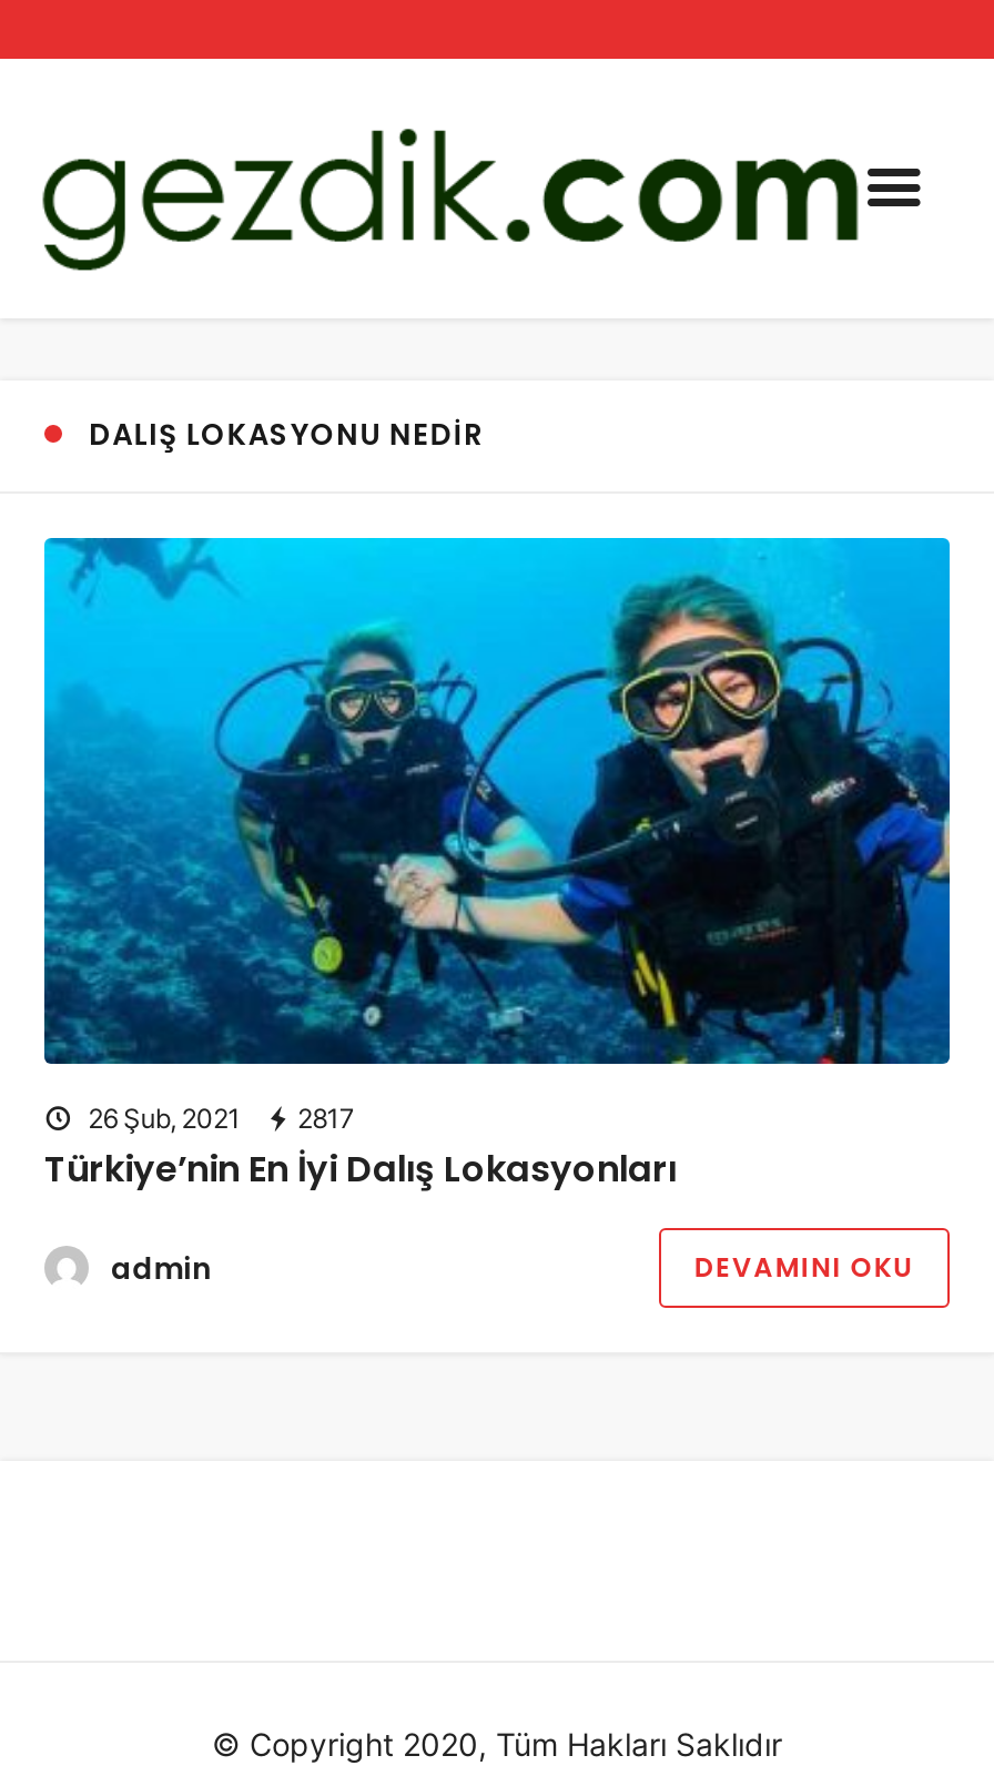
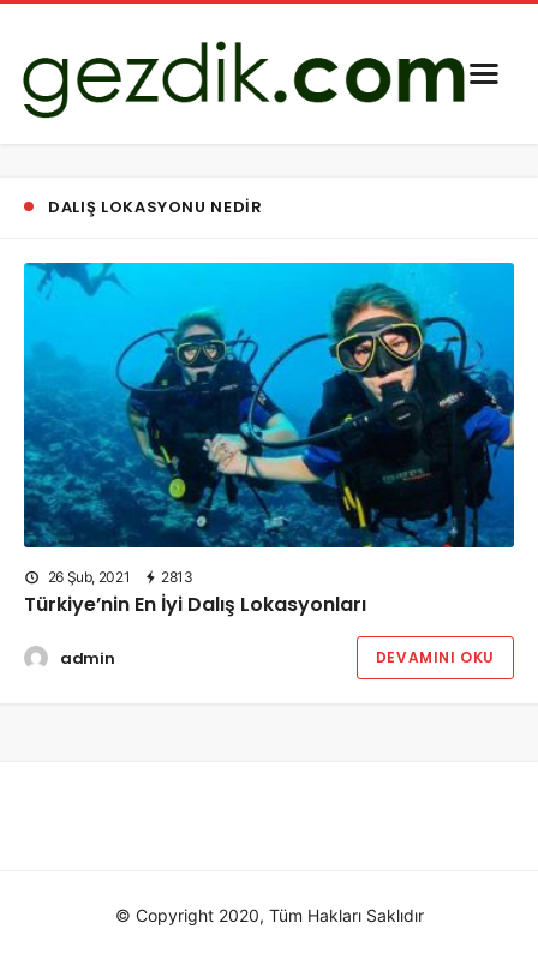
[82,1102,354,1136] 26 Şub, 2021 2817 -> [44,568,193,586] 26 Şub, 2021 2813

